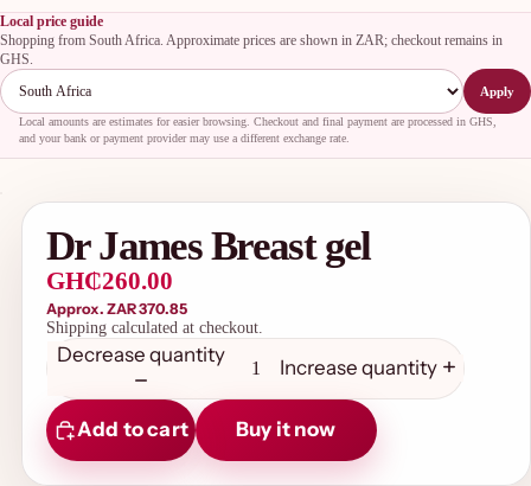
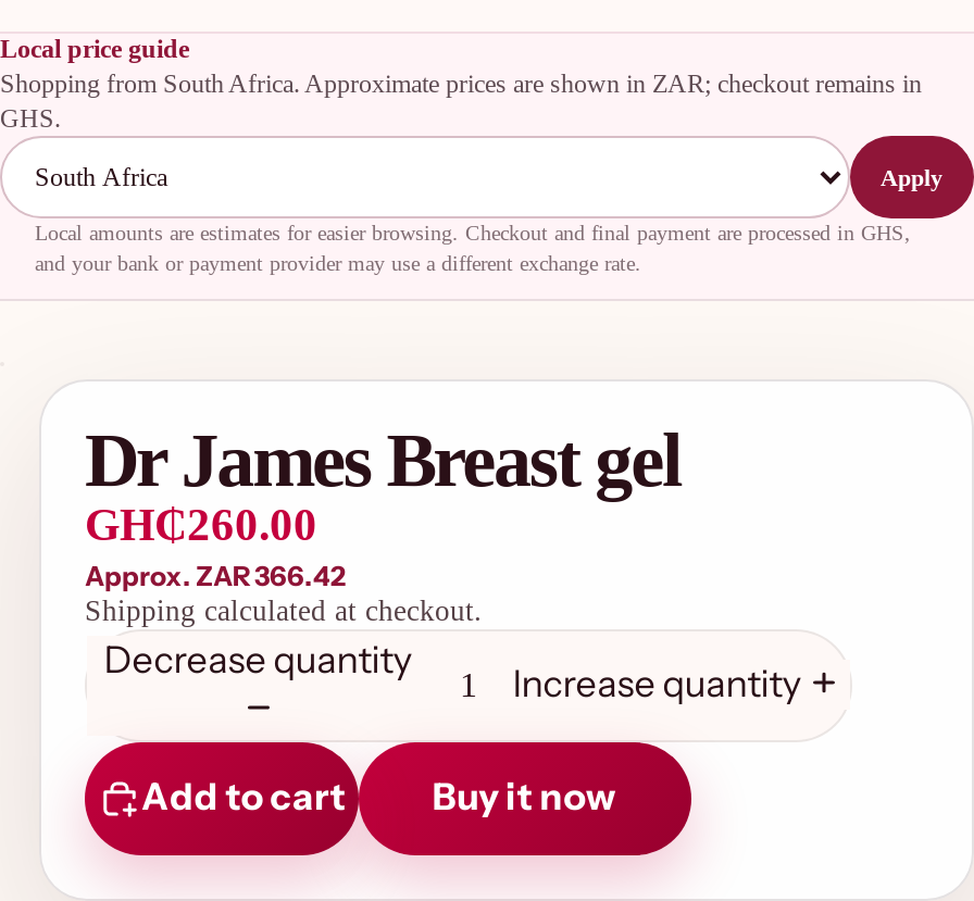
[46,299,187,317] Approx. ZAR 370.85 -> [85,559,346,591] Approx. ZAR 366.42

